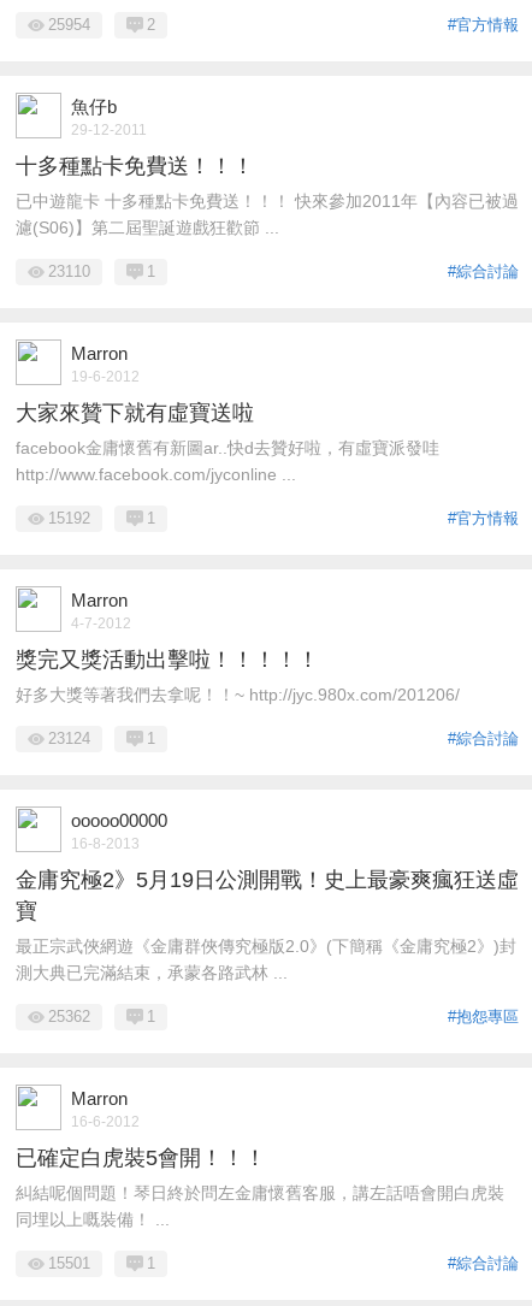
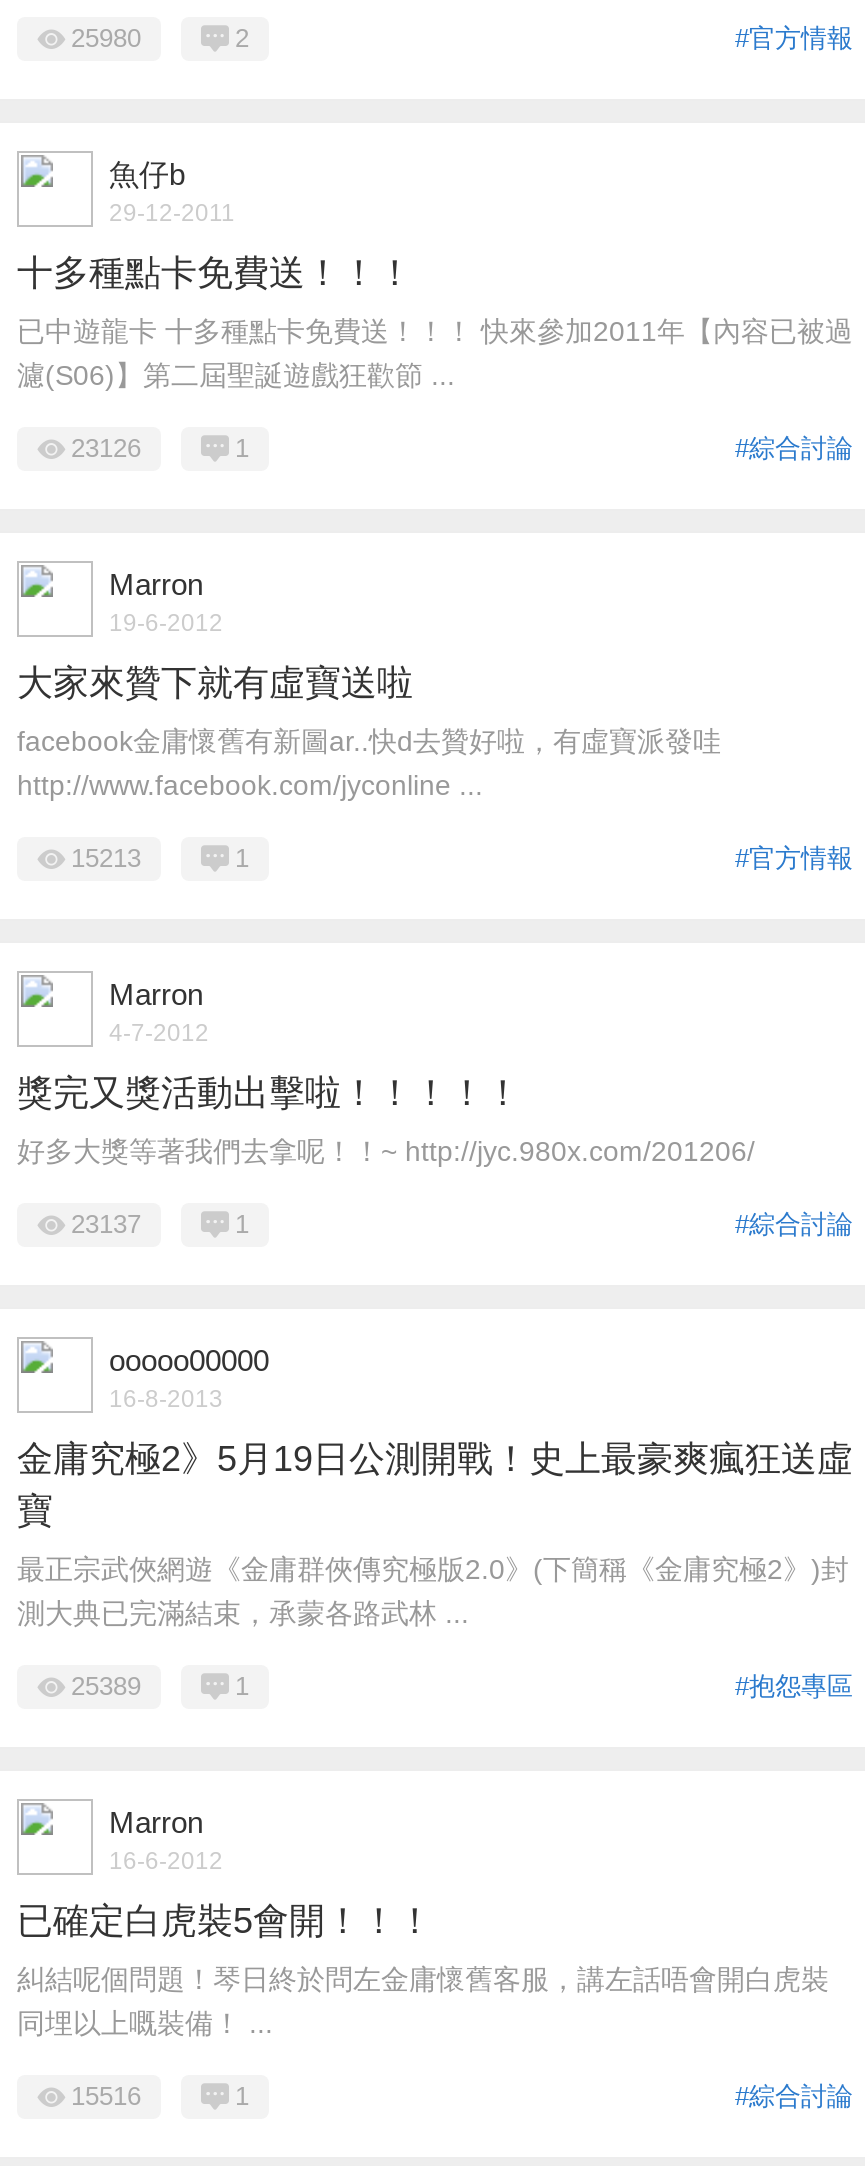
[48,16,90,34] 25954 -> [71,23,141,53] 25980
[48,262,90,280] 23110 -> [71,433,141,463] 23126
[48,509,90,527] 15192 -> [71,843,141,873] 15213
[48,729,90,747] 23124 -> [71,1209,141,1239] 23137
[48,1007,90,1026] 25362 -> [71,1671,141,1701] 25389
[48,1254,90,1272] 15501 -> [71,2081,141,2111] 15516

